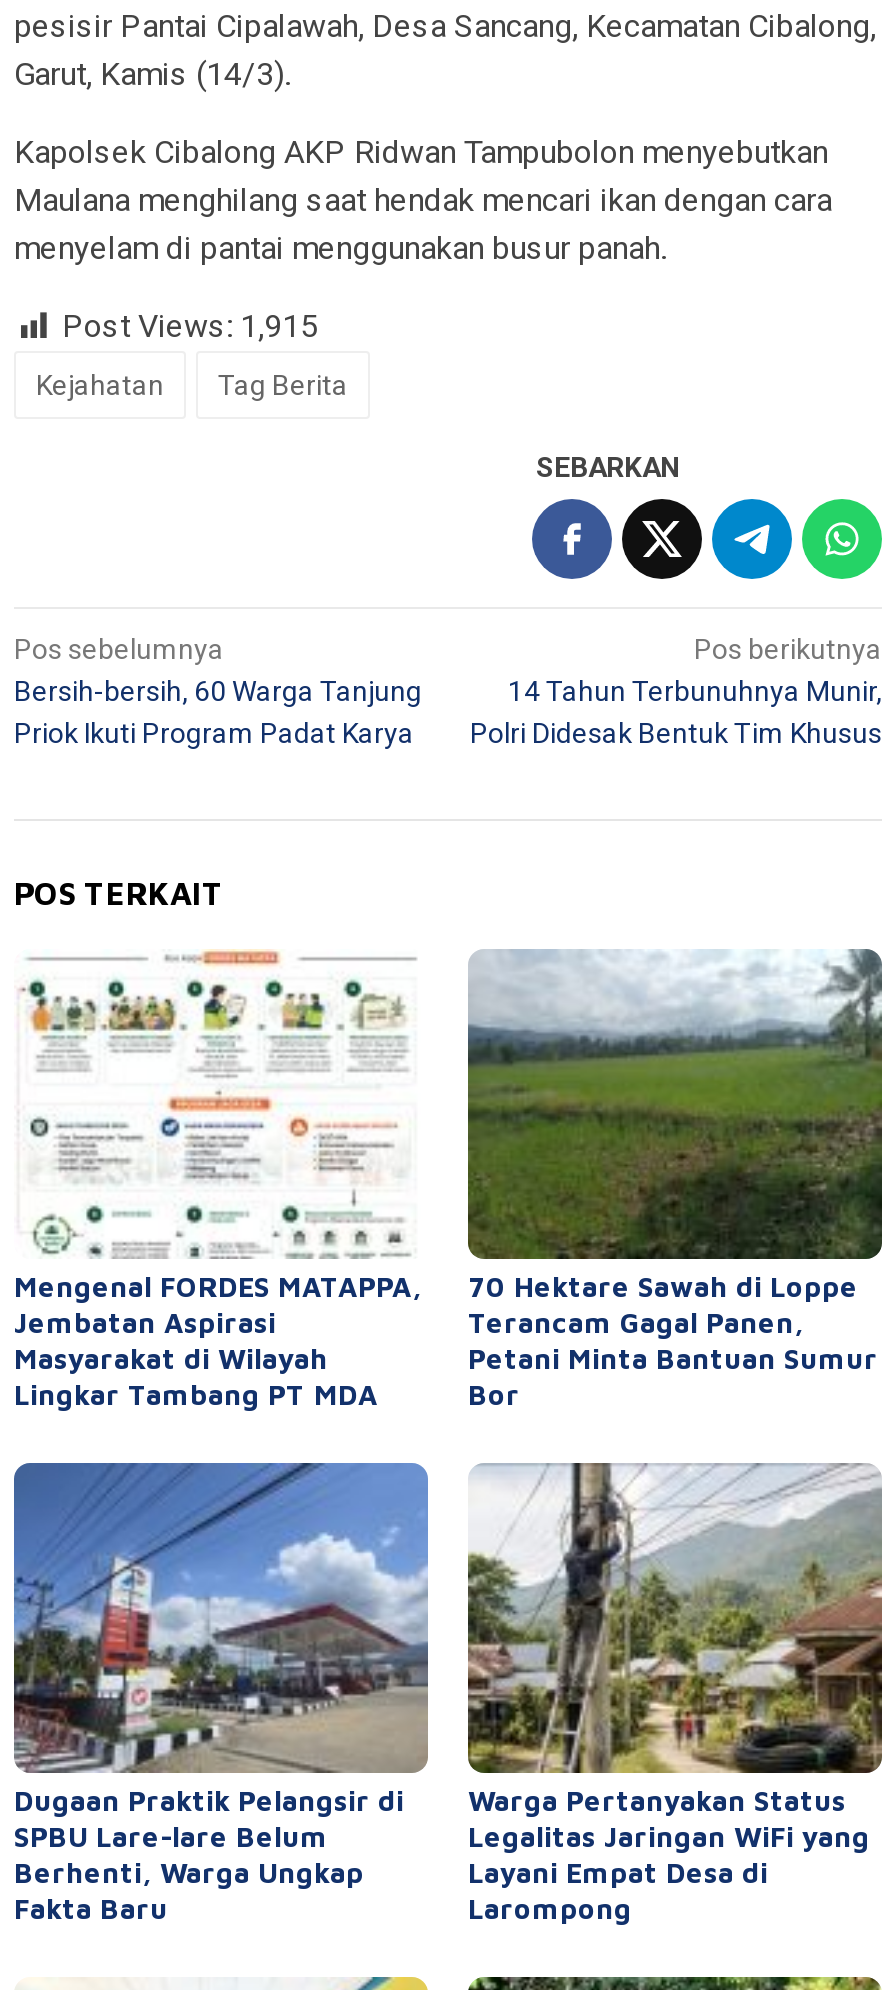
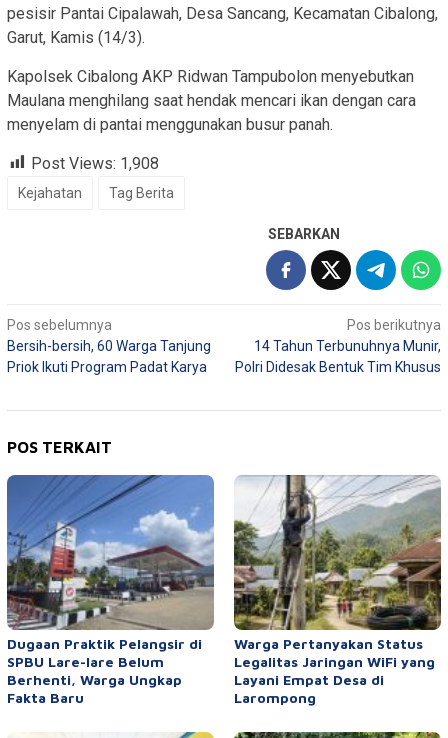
[62,307,318,345] Post Views: 1,915 -> [31,154,159,173] Post Views: 1,908
[14,948,422,1412] [image] | Mengenal FORDES MATAPPA, | Jembatan Aspirasi | Masyarakat di Wilayah | Lingkar Tambang PT MDA -> none
[466,948,884,1412] [image] | 70 Hektare Sawah di Loppe | Terancam Gagal Panen, | Petani Minta Bantuan Sumur | Bor -> none

